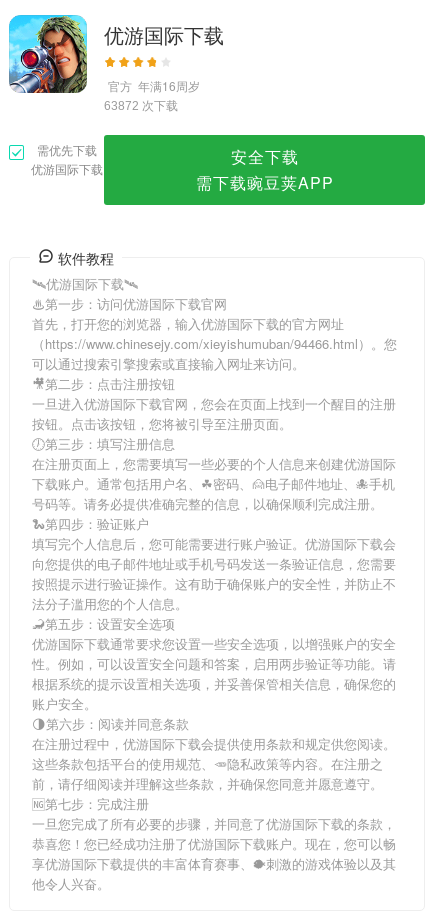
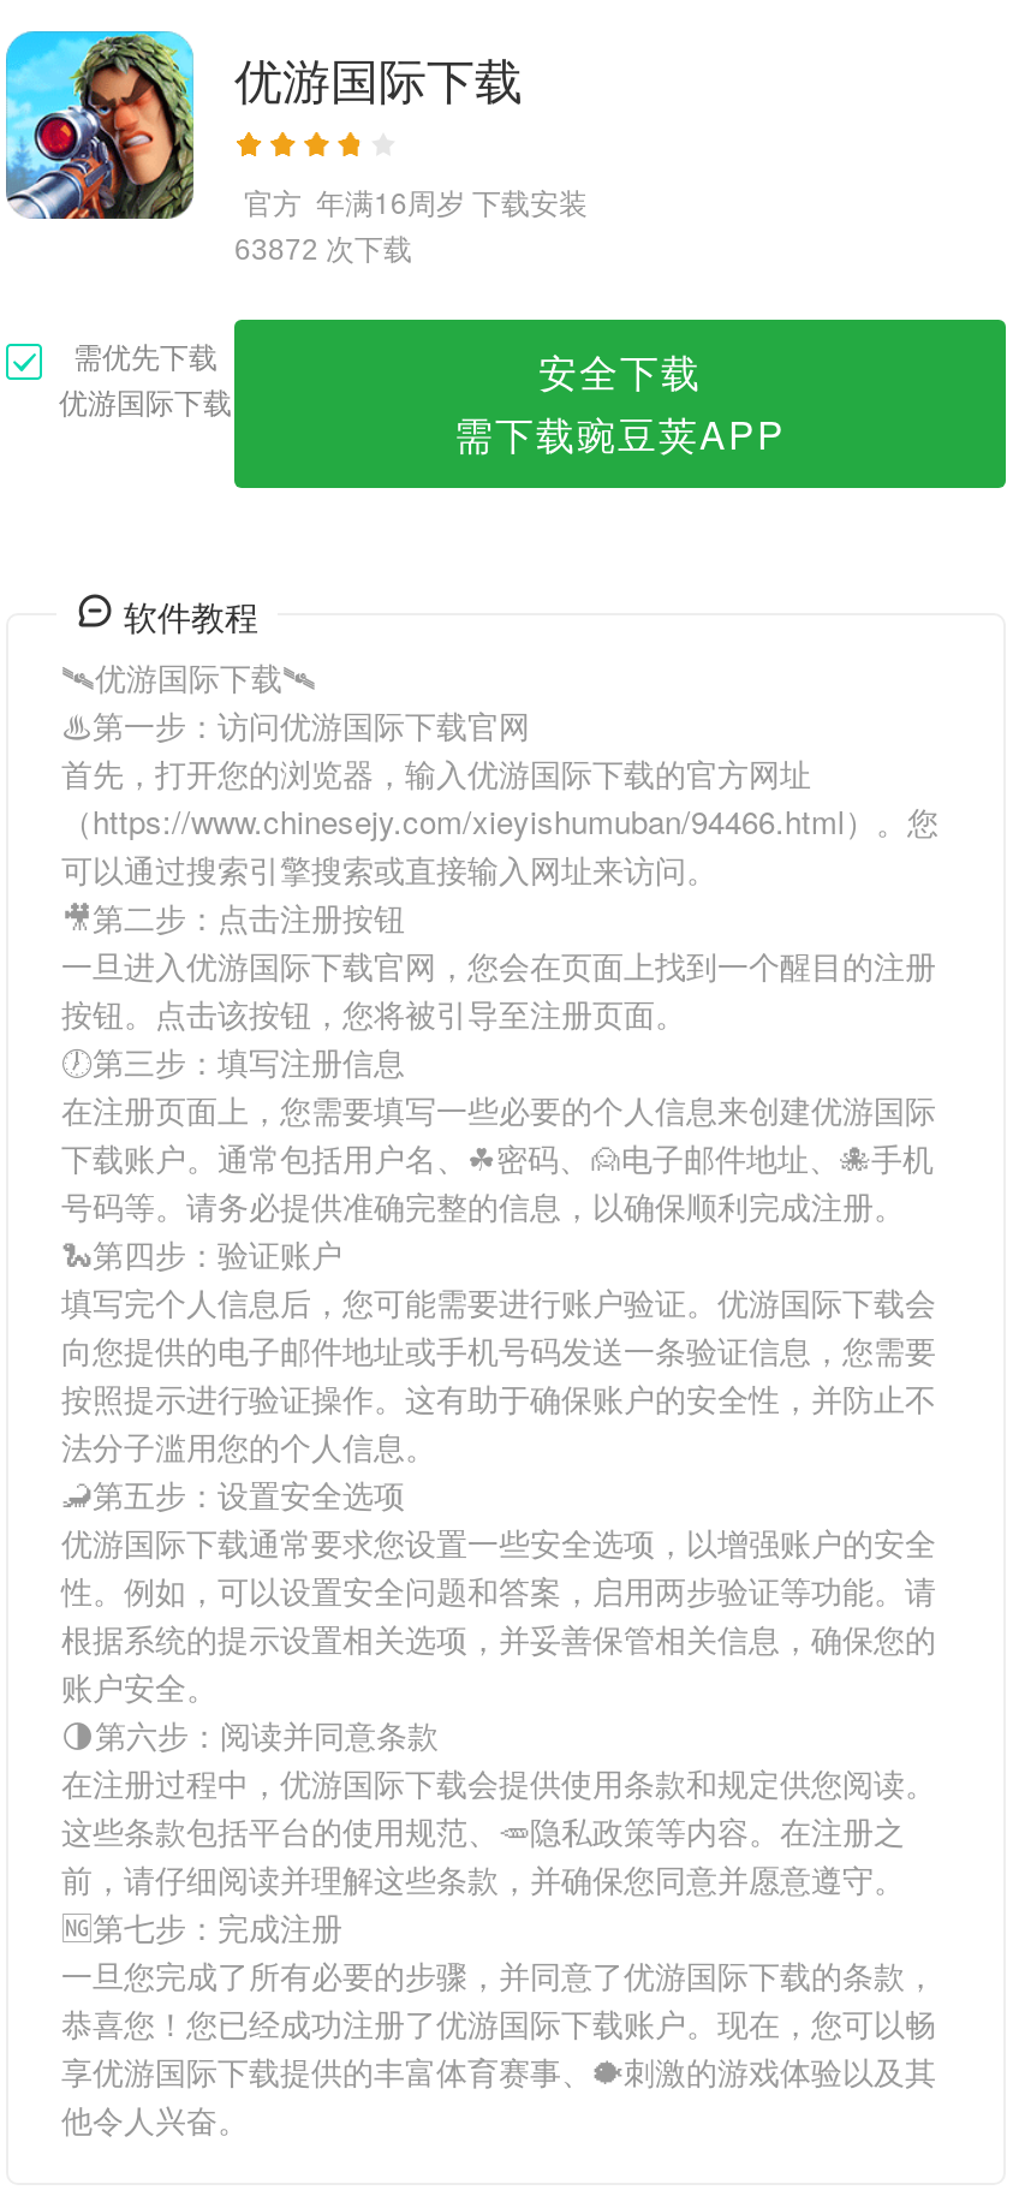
[108,77,200,94] 官方年满16周岁 -> [244,180,588,221] 官方年满16周岁 下载安装

